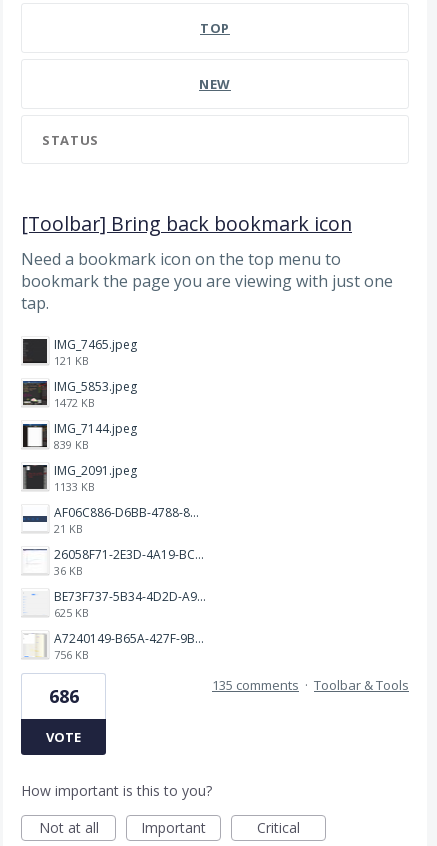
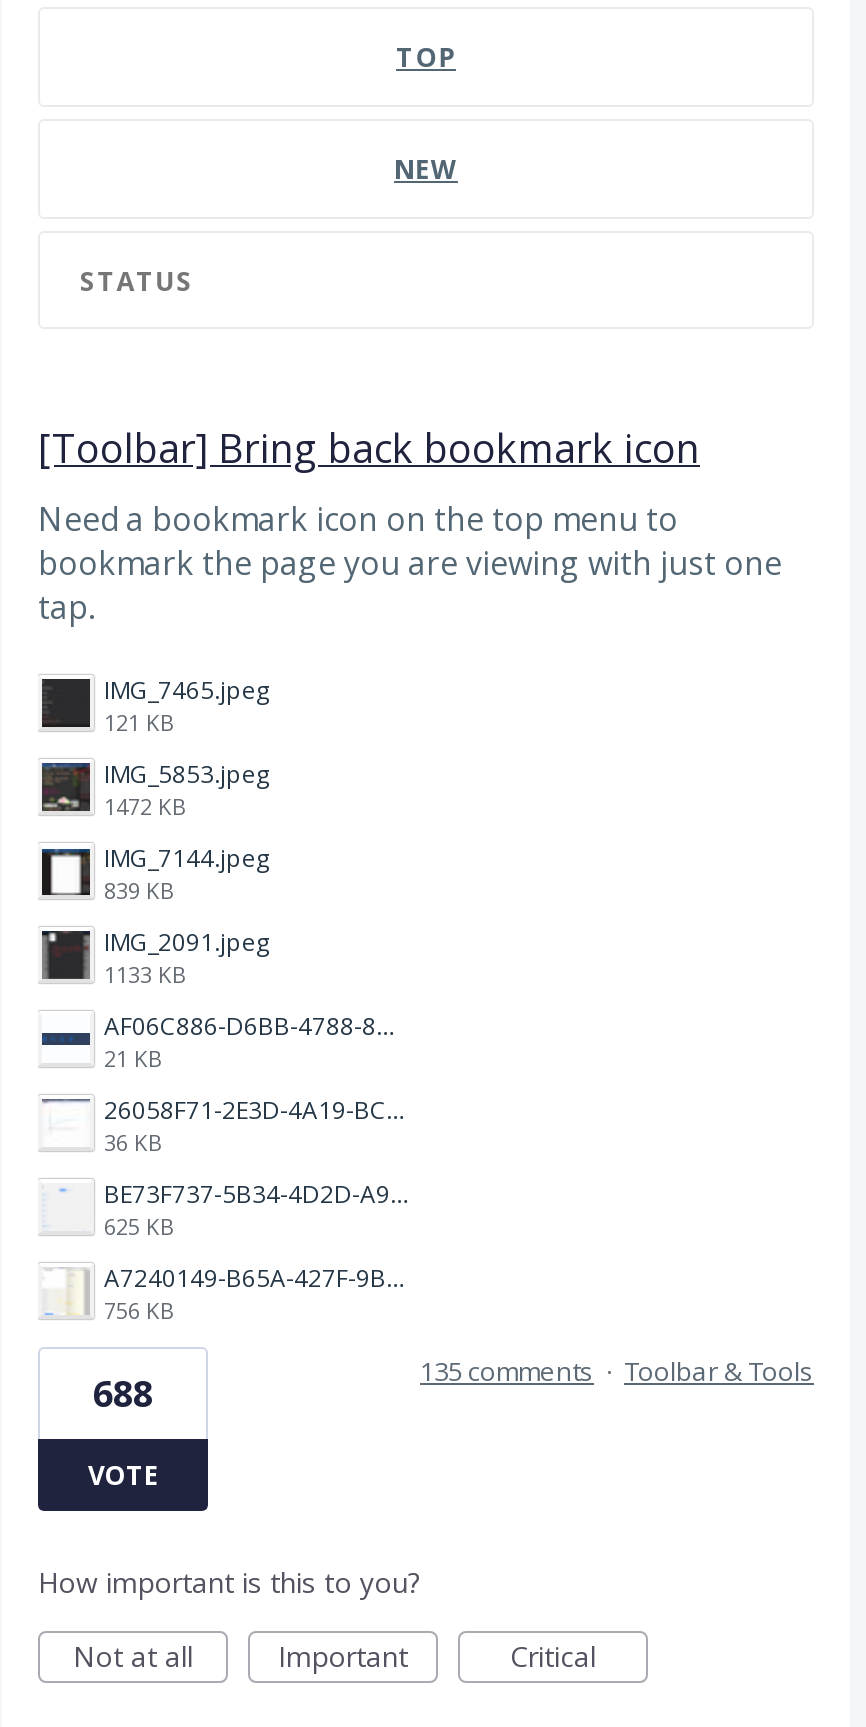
[48,684,78,708] 686 -> [93,1369,153,1417] 688

